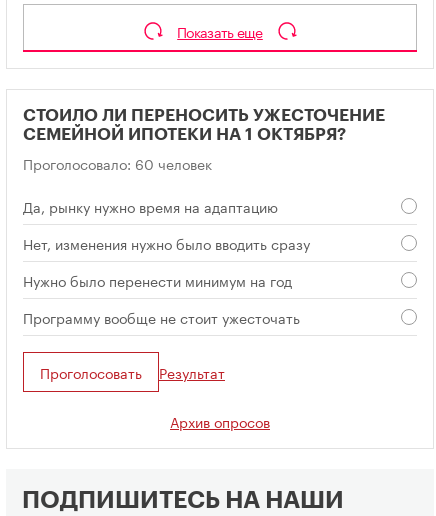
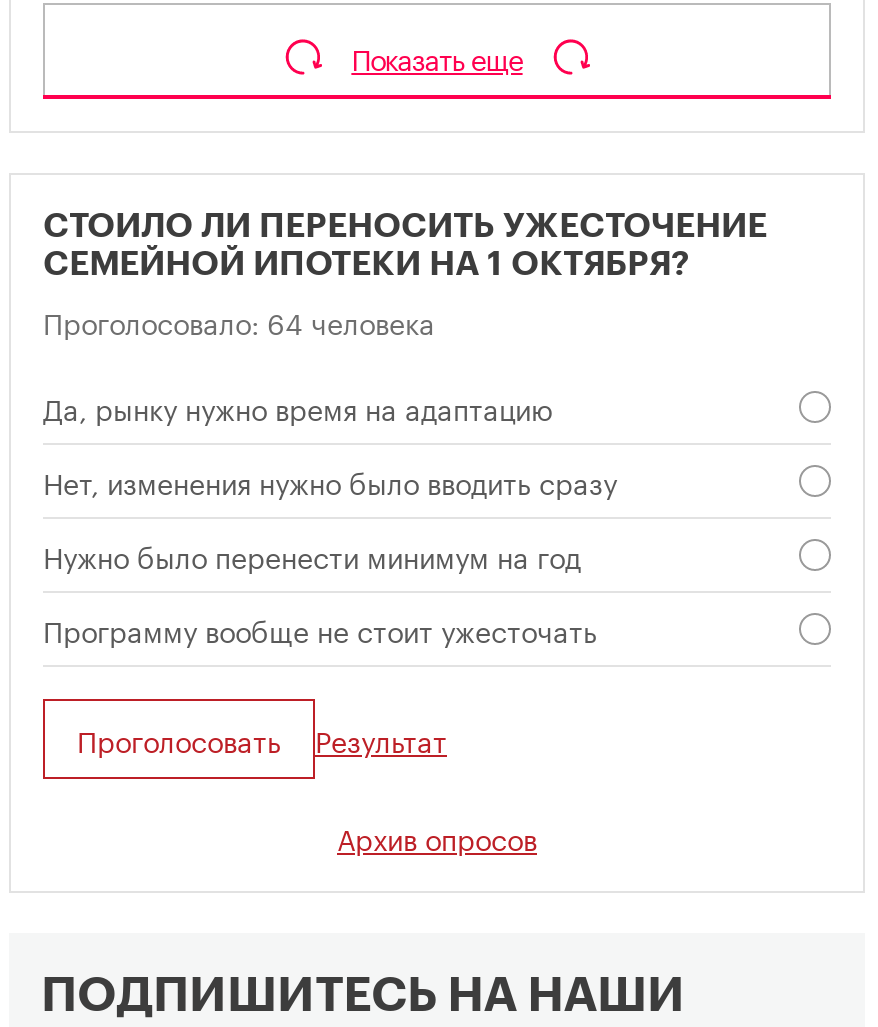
[23,152,212,174] Проголосовало: 60 человек -> [43,299,435,343] Проголосовало: 64 человека

